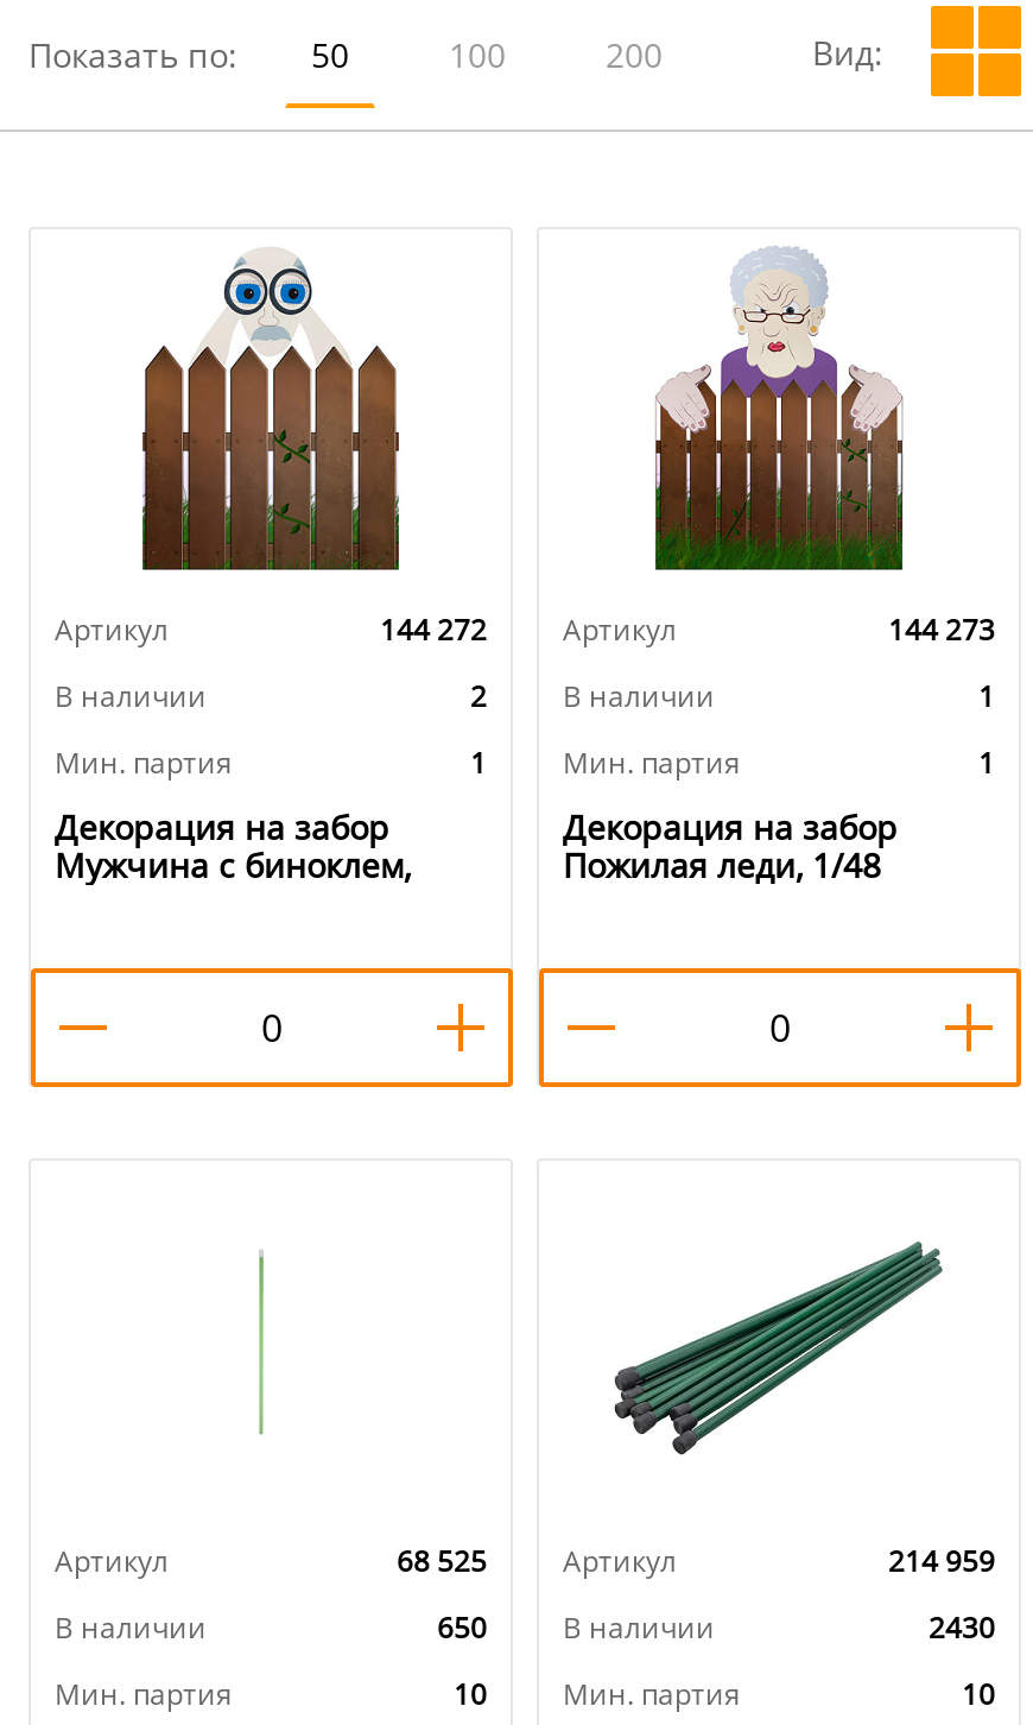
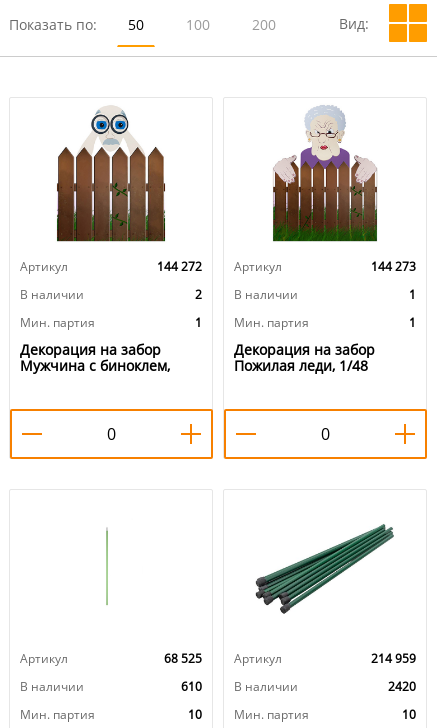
[437,1607,715,1648] 650 В наличии -> [181,678,298,695] 610 В наличии
[929,1607,995,1648] 2430 -> [388,678,416,695] 2420

